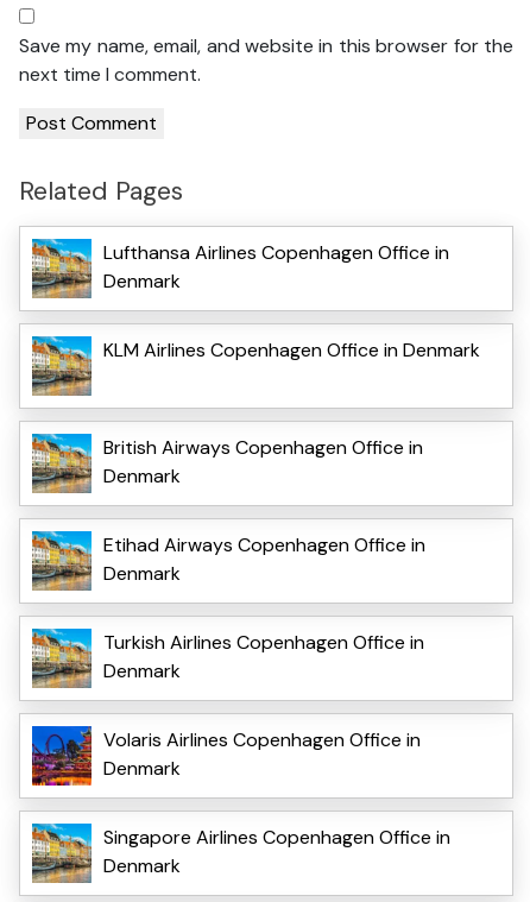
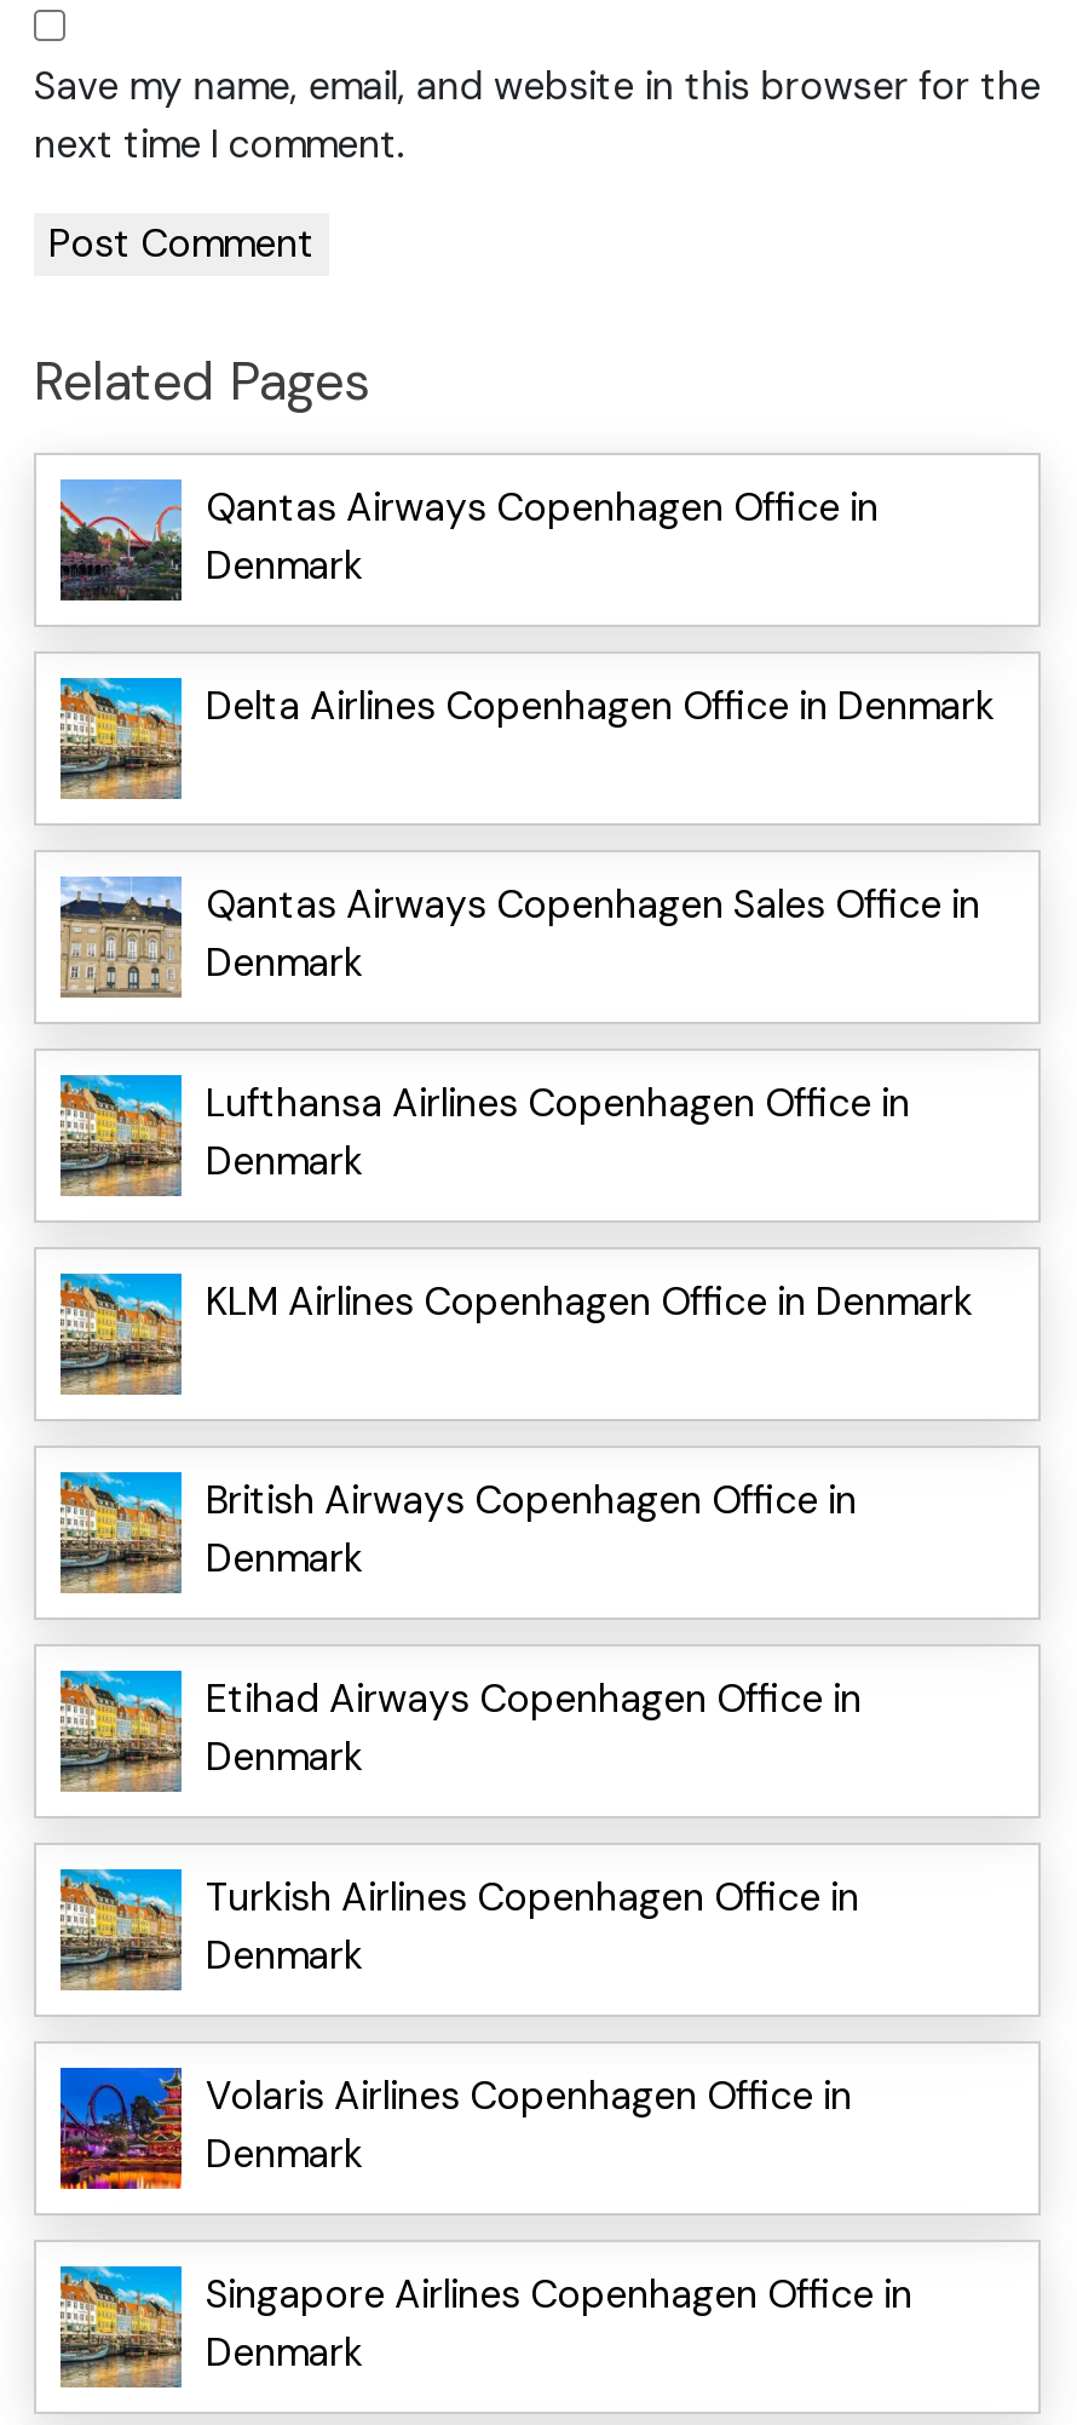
none -> [58,477,995,730] [image] | Qantas Airways Copenhagen Office in | Denmark | Delta Airlines Copenhagen Office in Denmark
none -> [58,874,980,995] [image] | Qantas Airways Copenhagen Sales Office in | Denmark

